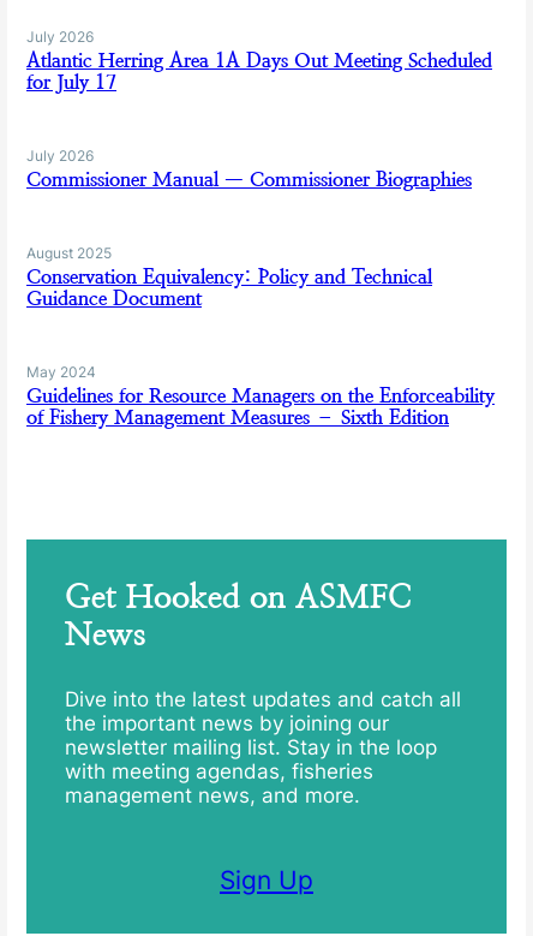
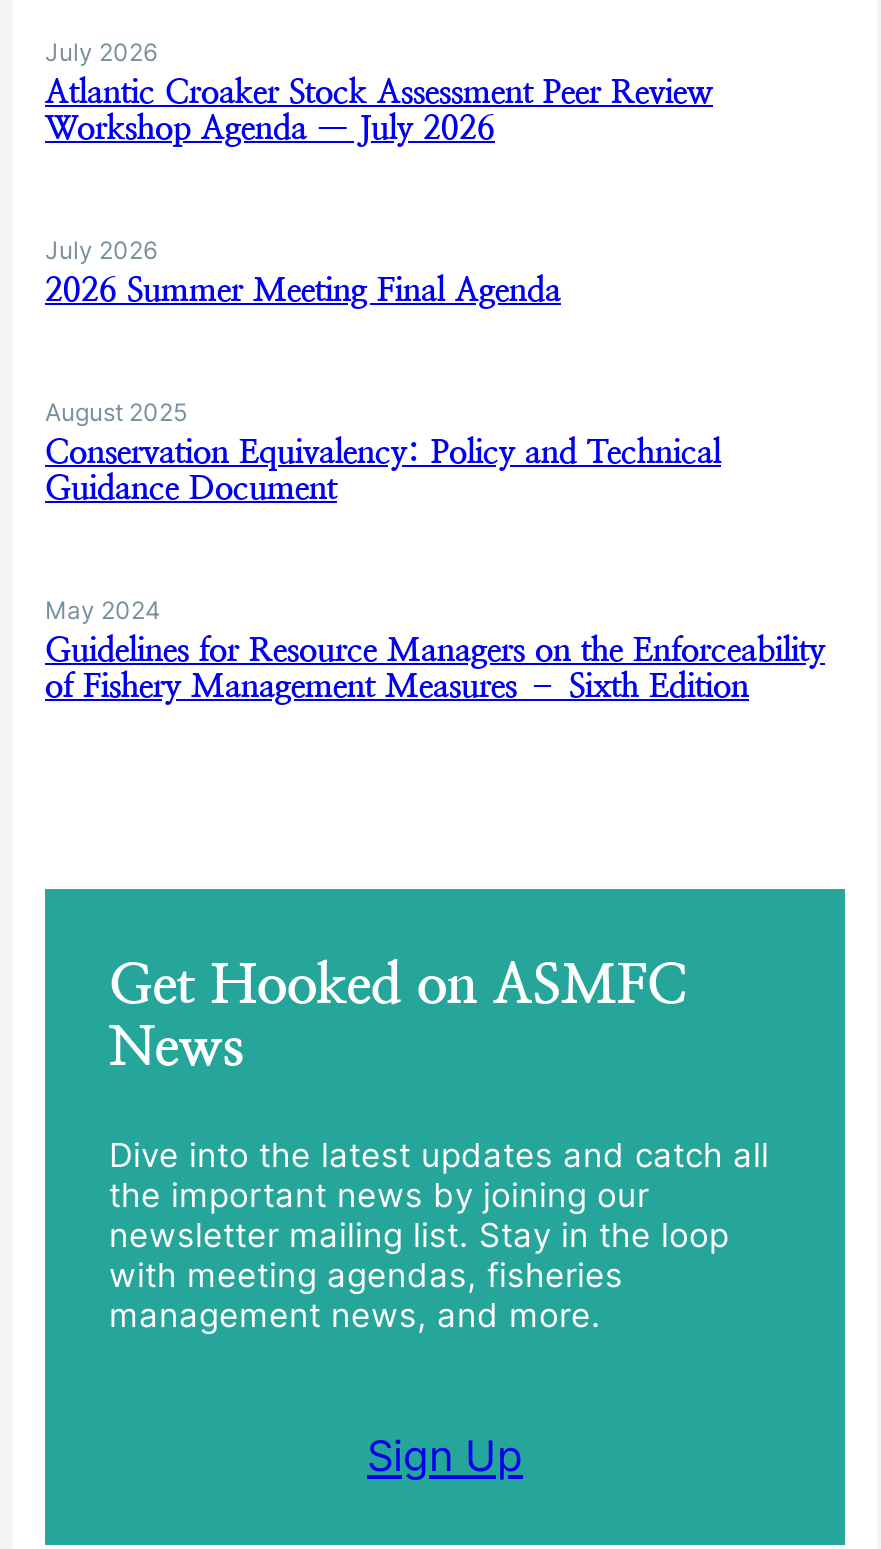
[26,49,492,94] Atlantic Herring Area 1A Days Out Meeting Scheduled | for July 17 -> [45,73,713,147] Atlantic Croaker Stock Assessment Peer Review | Workshop Agenda — July 2026
[26,168,472,191] Commissioner Manual — Commissioner Biographies -> [45,271,561,309] 2026 Summer Meeting Final Agenda

